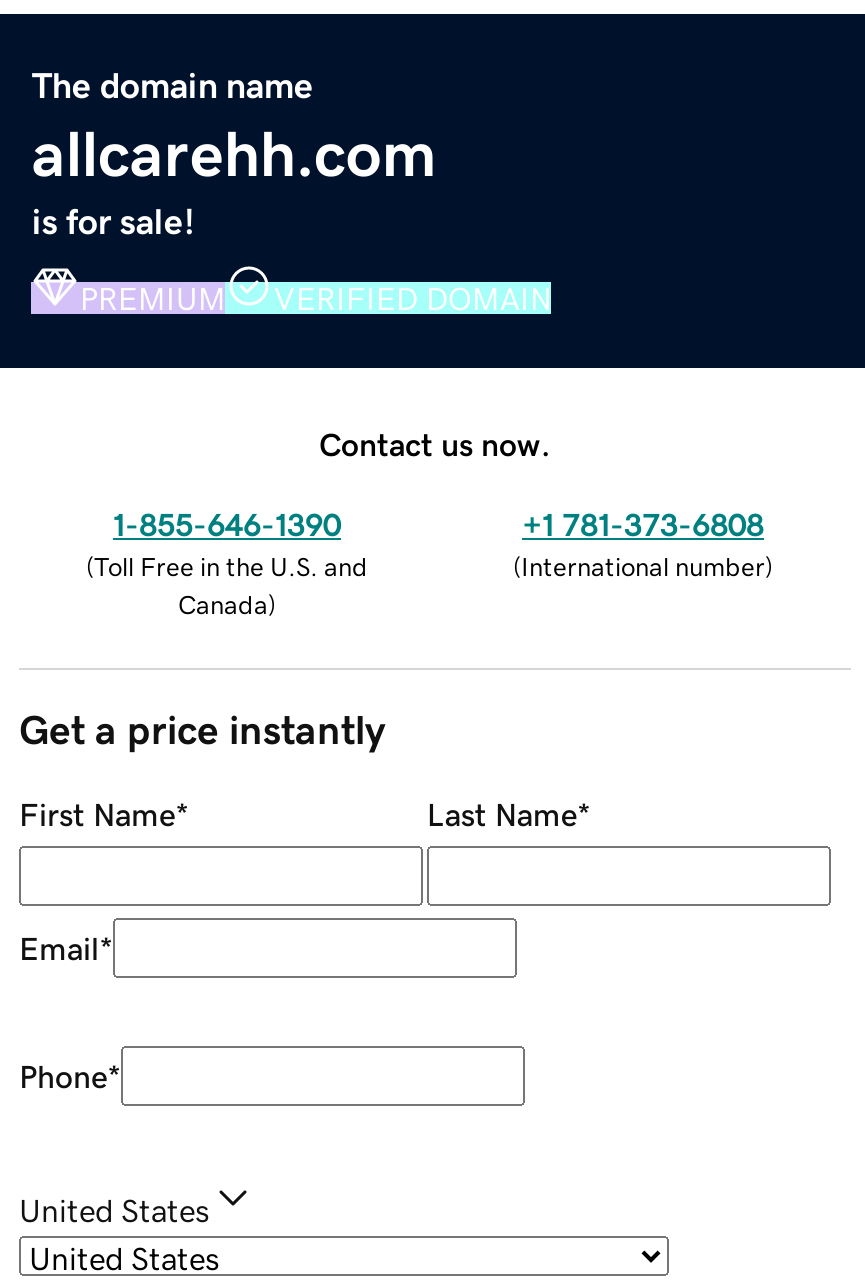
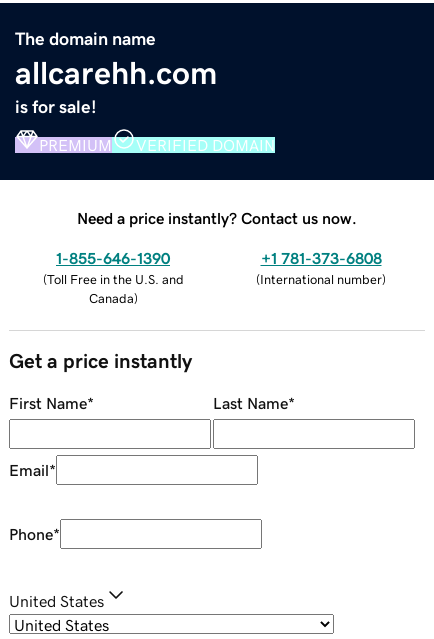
[319,427,551,459] Contact us now. -> [77,210,357,226] Need a price instantly? Contact us now.

